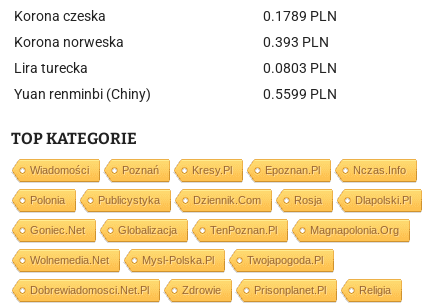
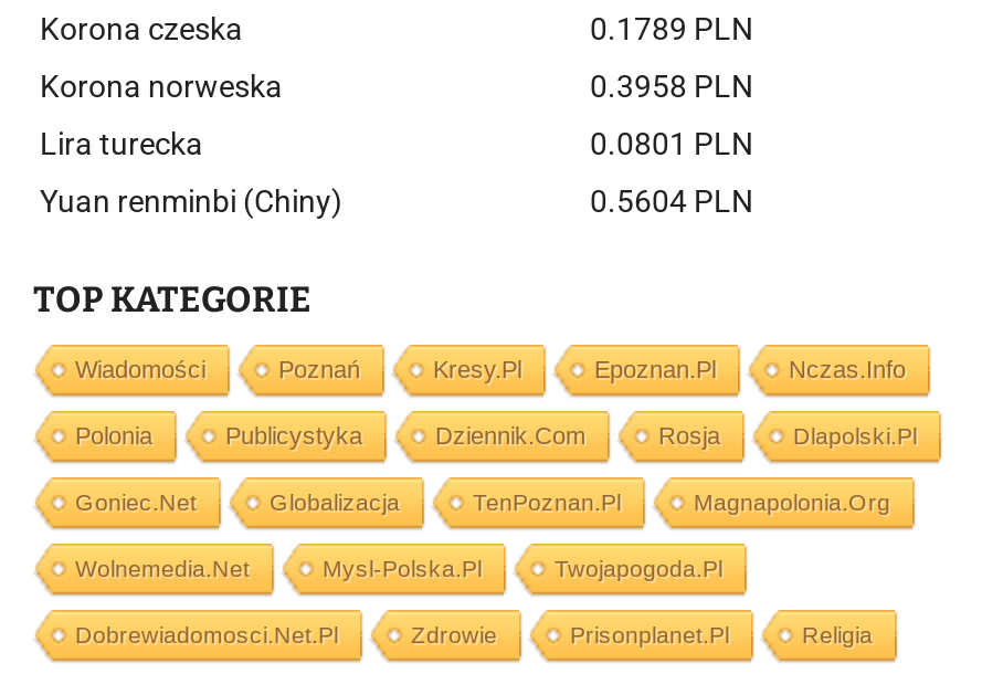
[263,34,329,50] 0.393 PLN -> [590,69,753,104] 0.3958 PLN
[263,60,337,76] 0.0803 PLN -> [590,126,753,161] 0.0801 PLN
[263,86,337,102] 0.5599 PLN -> [590,183,753,219] 0.5604 PLN

